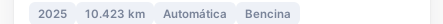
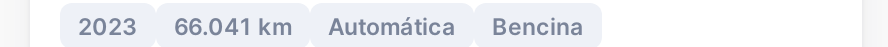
[38,6,145,20] 2025 | 10.423 km -> [78,12,292,40] 2023 | 66.041 km

